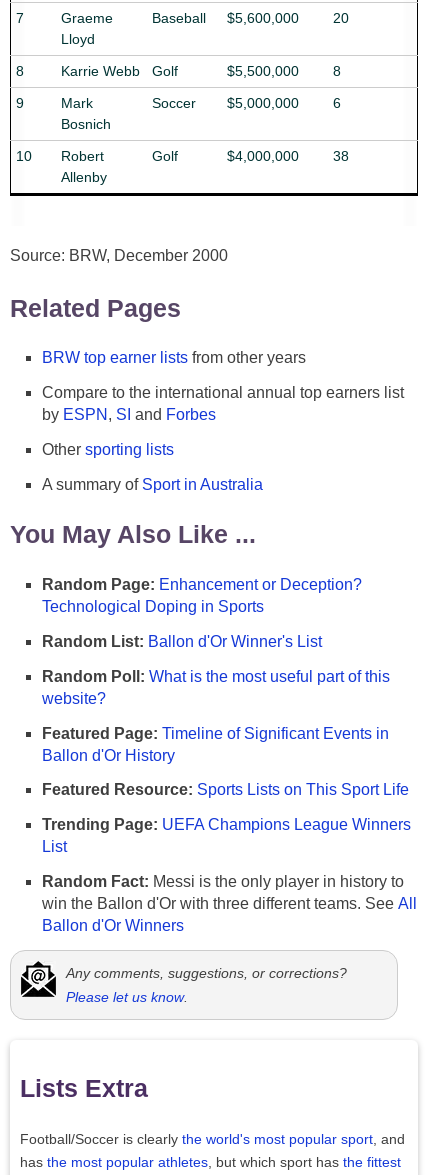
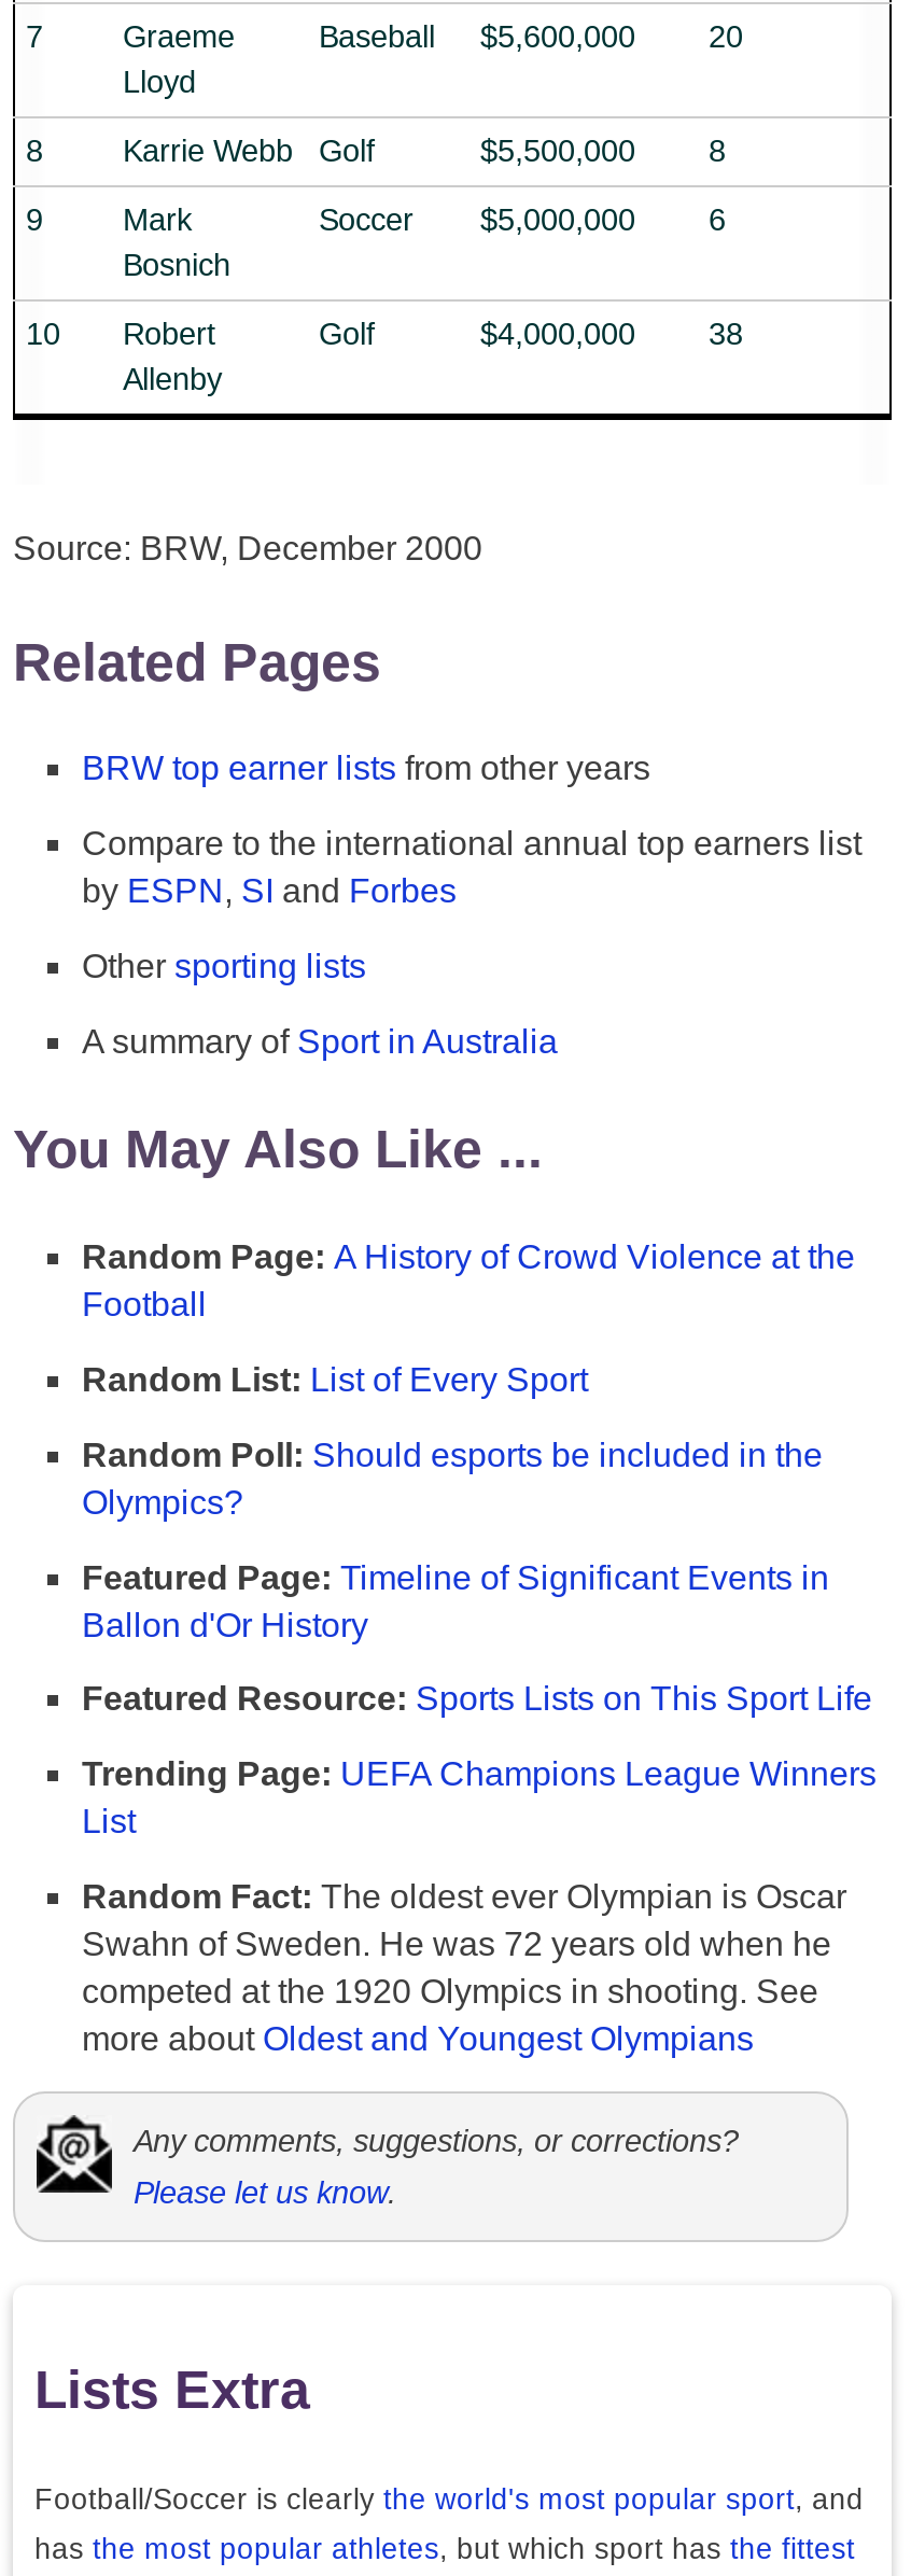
[42,576,362,615] Random Page: Enhancement or Deception? | Technological Doping in Sports -> [82,1239,855,1323] Random Page: A History of Crowd Violence at the | Football
[42,633,322,650] Random List: Ballon d'Or Winner's List -> [82,1361,588,1398] Random List: List of Every Sport
[42,668,390,707] Random Poll: What is the most useful part of this | website? -> [82,1436,823,1520] Random Poll: Should esports be included in the | Olympics?
[42,873,417,934] Random Fact: Messi is the only player in history to | win the Ballon d'Or with three different teams. See All | Ballon d'Or Winners -> [82,1878,846,2057] Random Fact: The oldest ever Olympian is Oscar | Swahn of Sweden. He was 72 years old when he | competed at the 1920 Olympics in shooting. See | more about Oldest and Youngest Olympians

